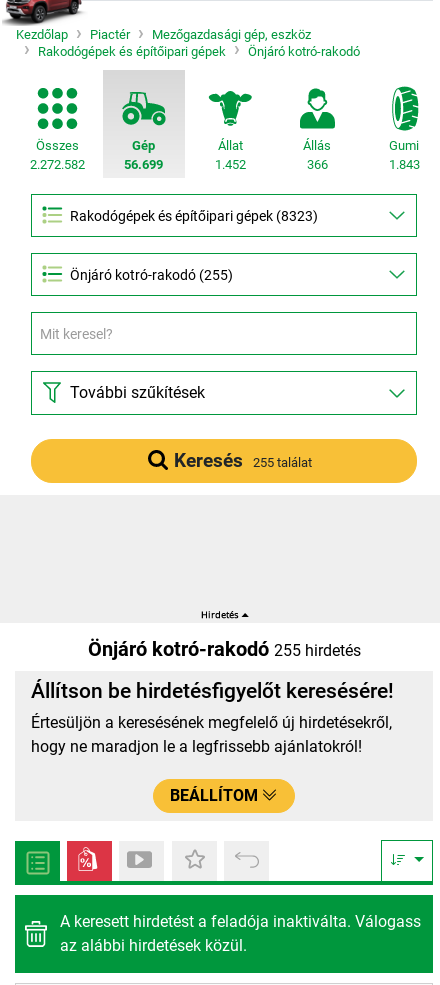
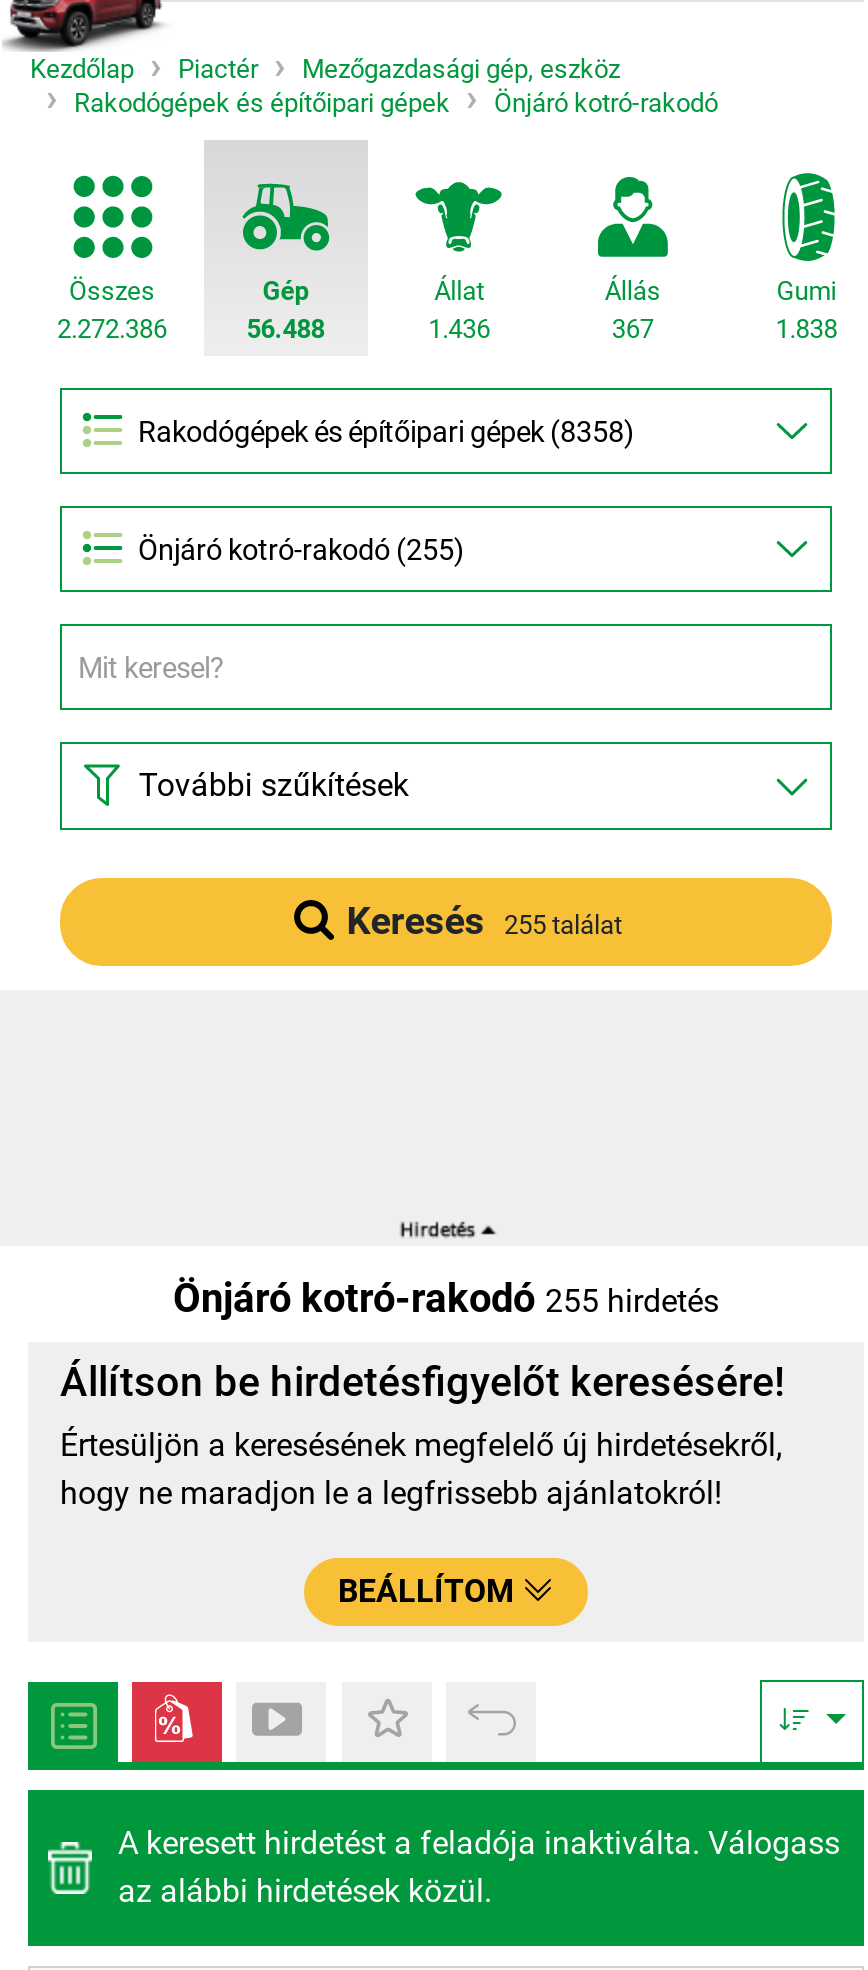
[29,157,84,172] 2.272.582 -> [57,314,167,344] 2.272.386
[124,157,163,172] 56.699 -> [247,314,325,344] 56.488
[215,157,246,172] 1.452 -> [428,314,490,344] 1.436
[307,157,328,172] 366 -> [612,314,654,344] 367
[389,157,420,172] 1.843 -> [775,314,837,344] 1.838

